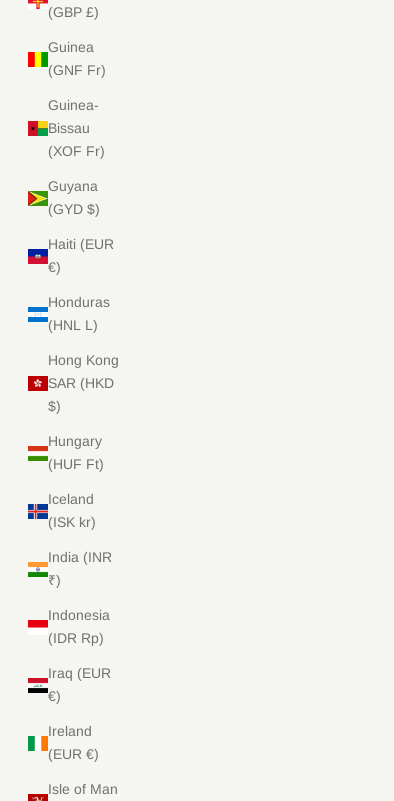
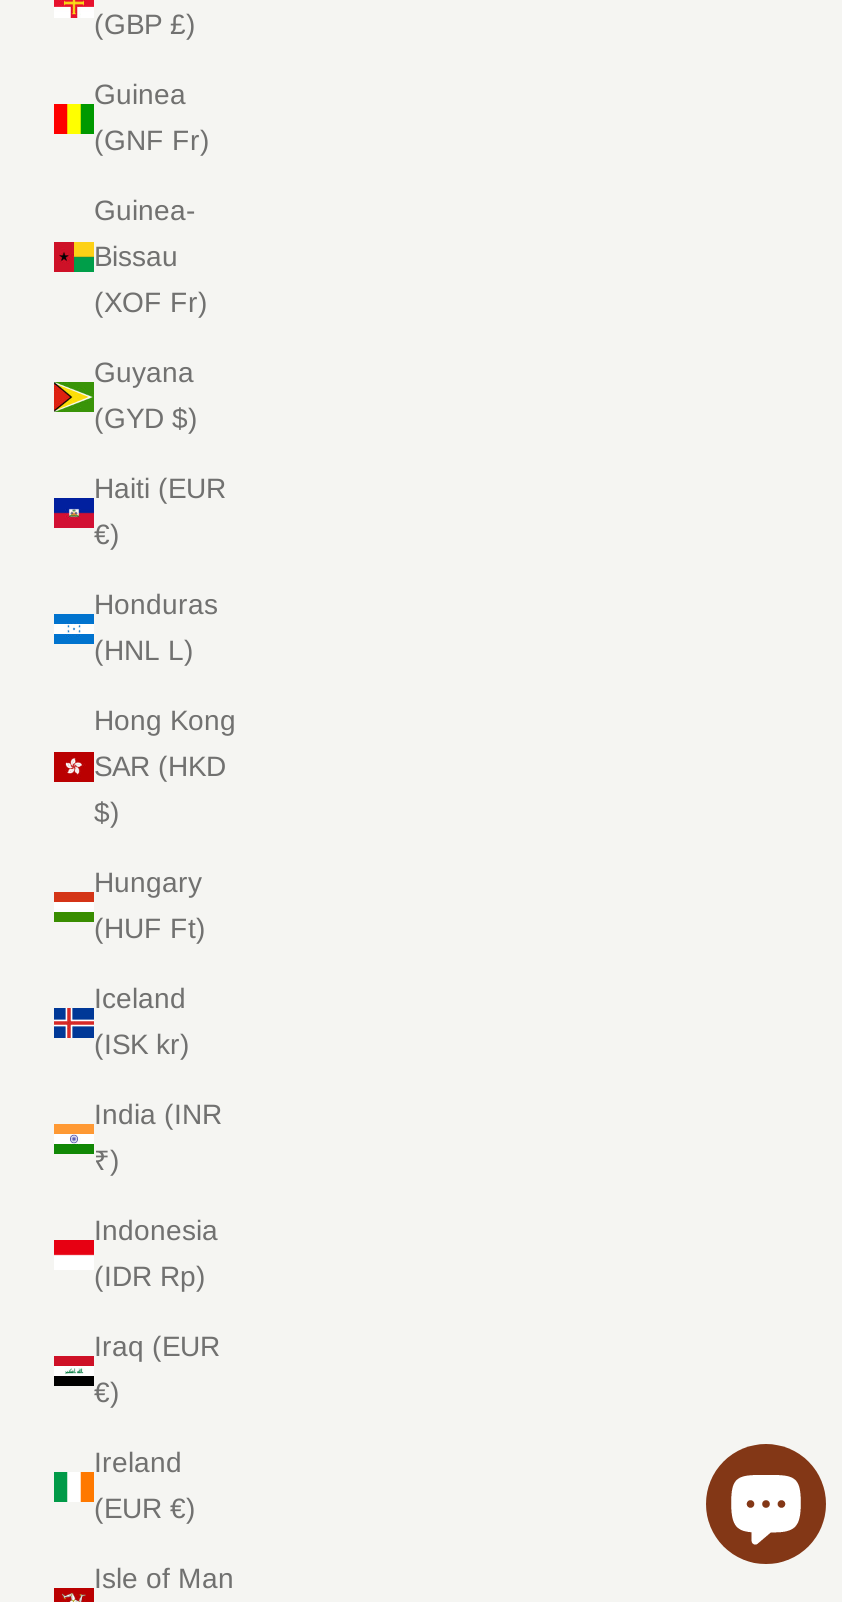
none -> [704,1442,828,1566] [image]

